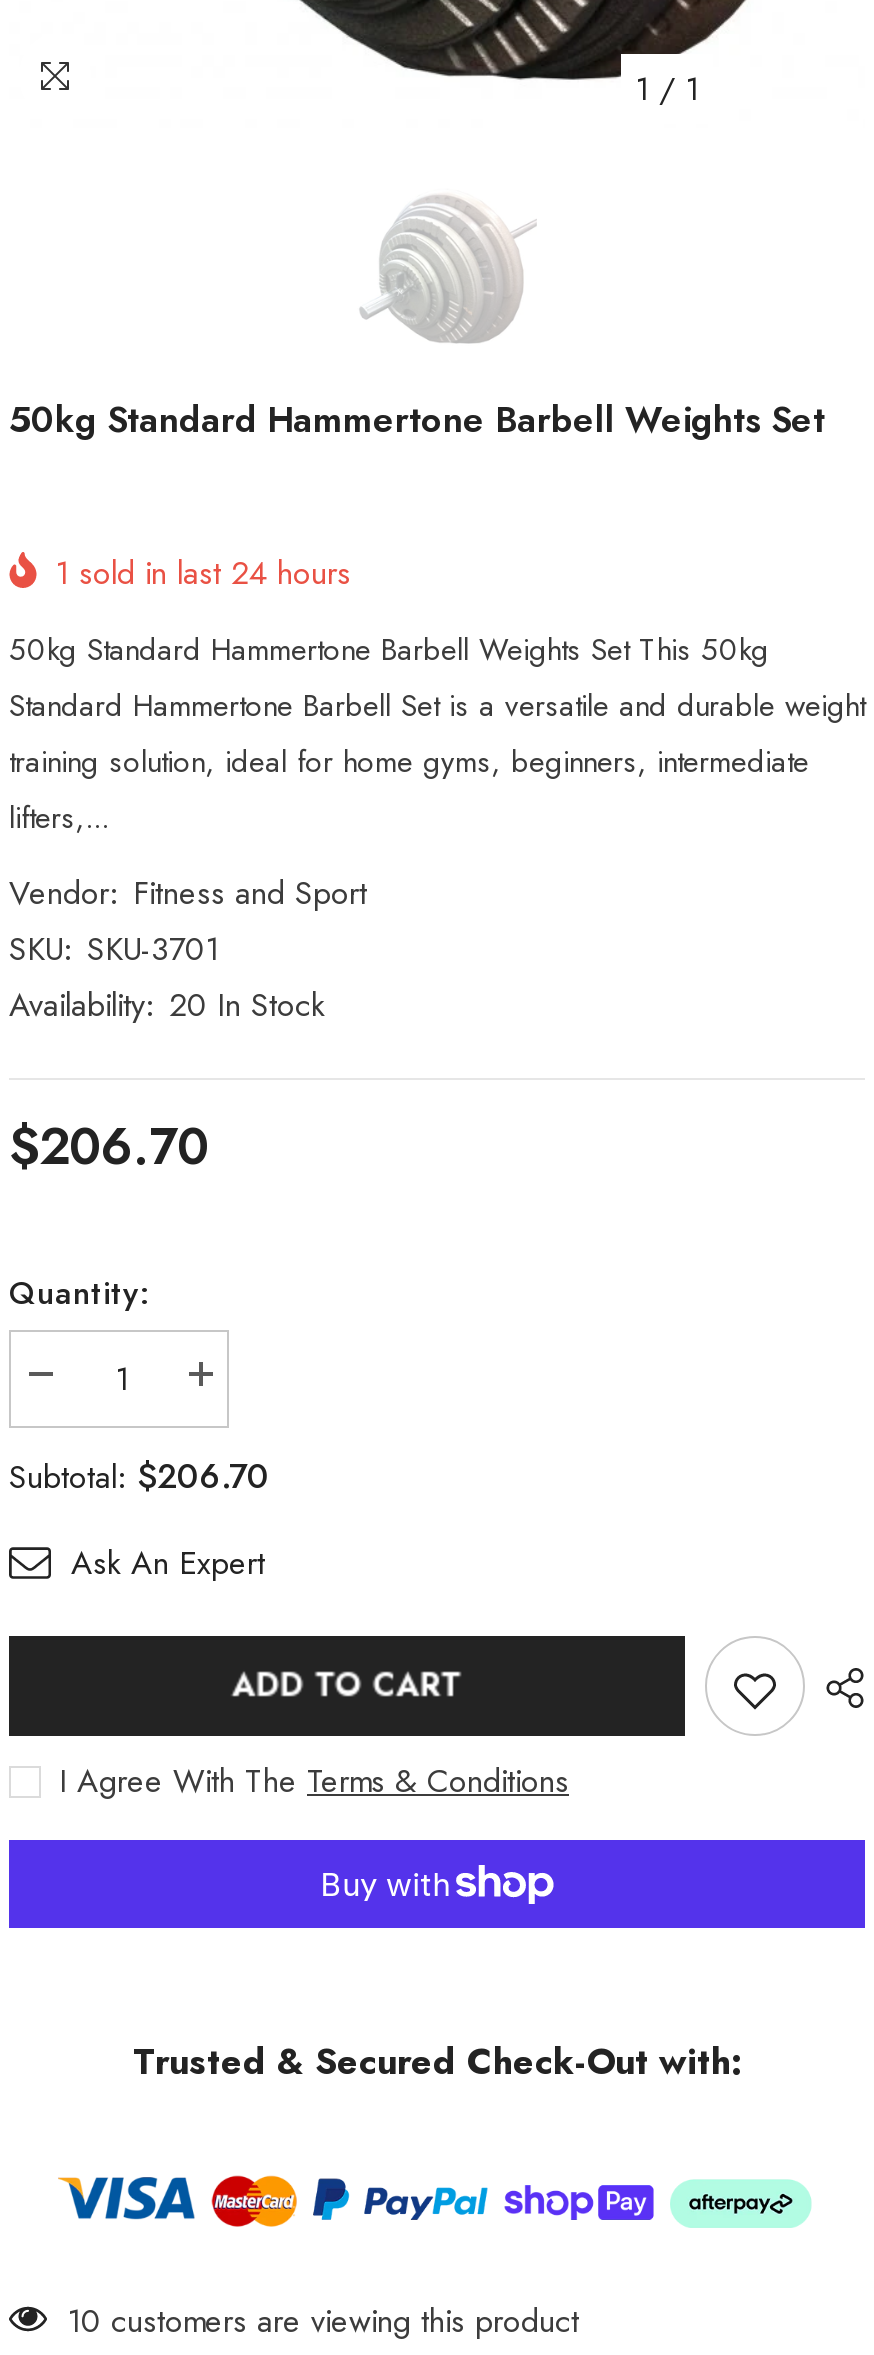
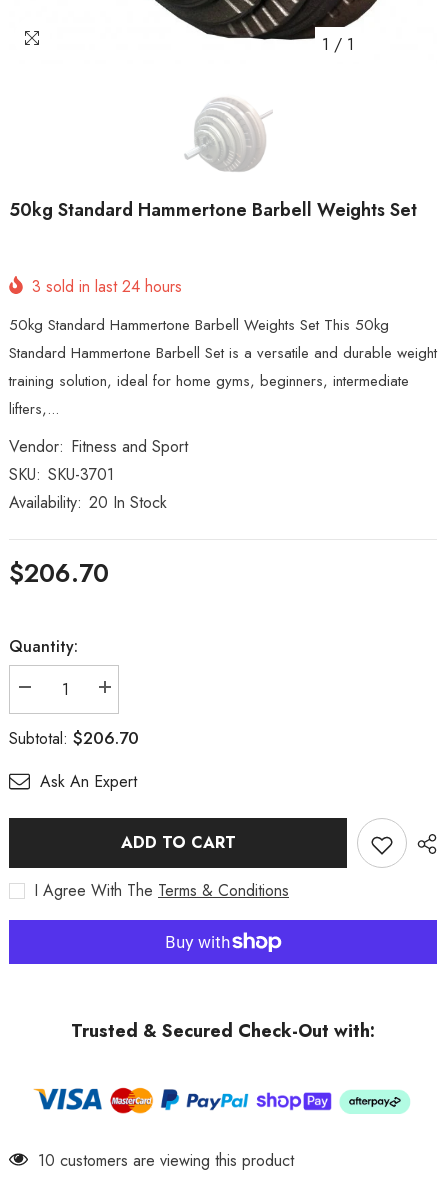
[55,549,351,595] 1 sold in last 24 hours -> [32,274,182,297] 3 sold in last 24 hours

